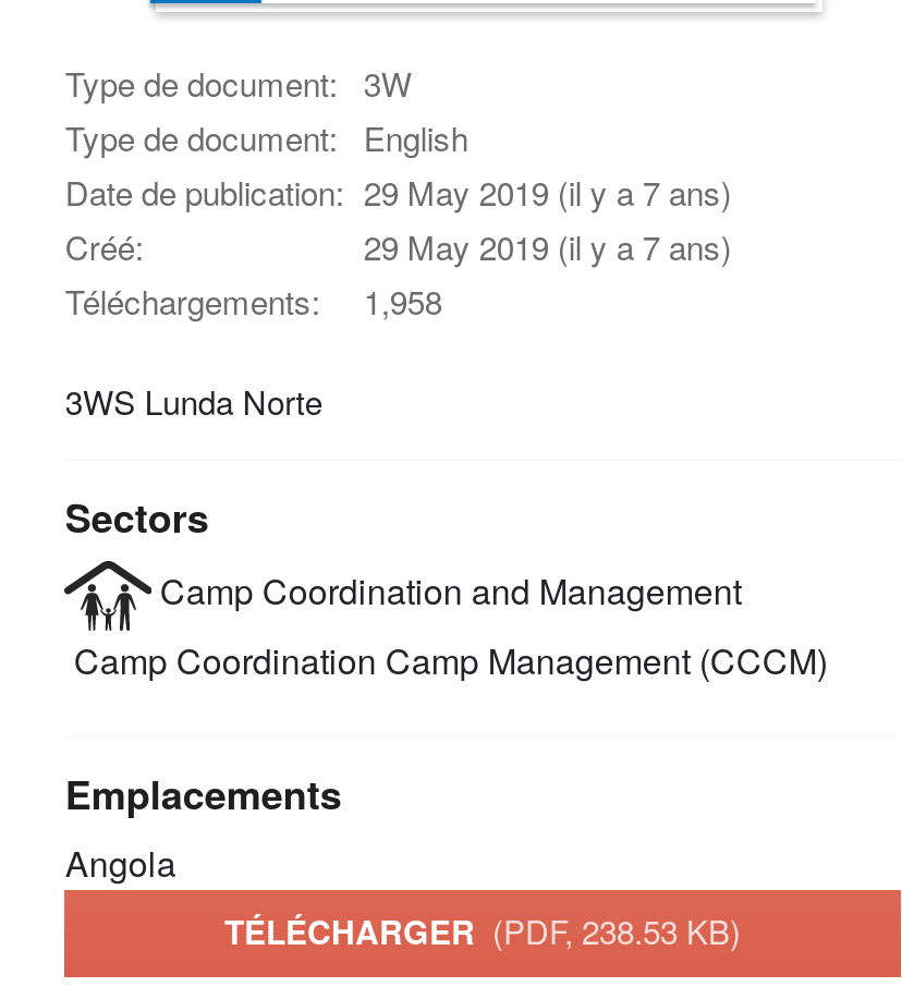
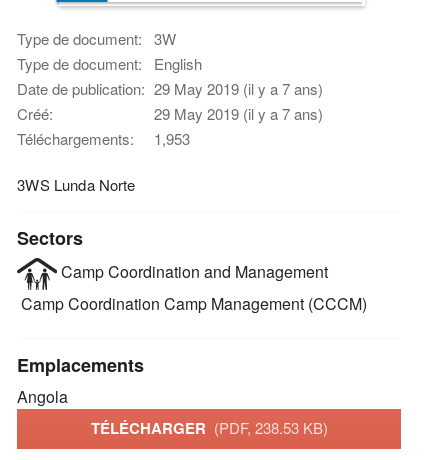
[65,278,442,323] Téléchargements: 1,958 -> [17,128,190,149] Téléchargements: 1,953

